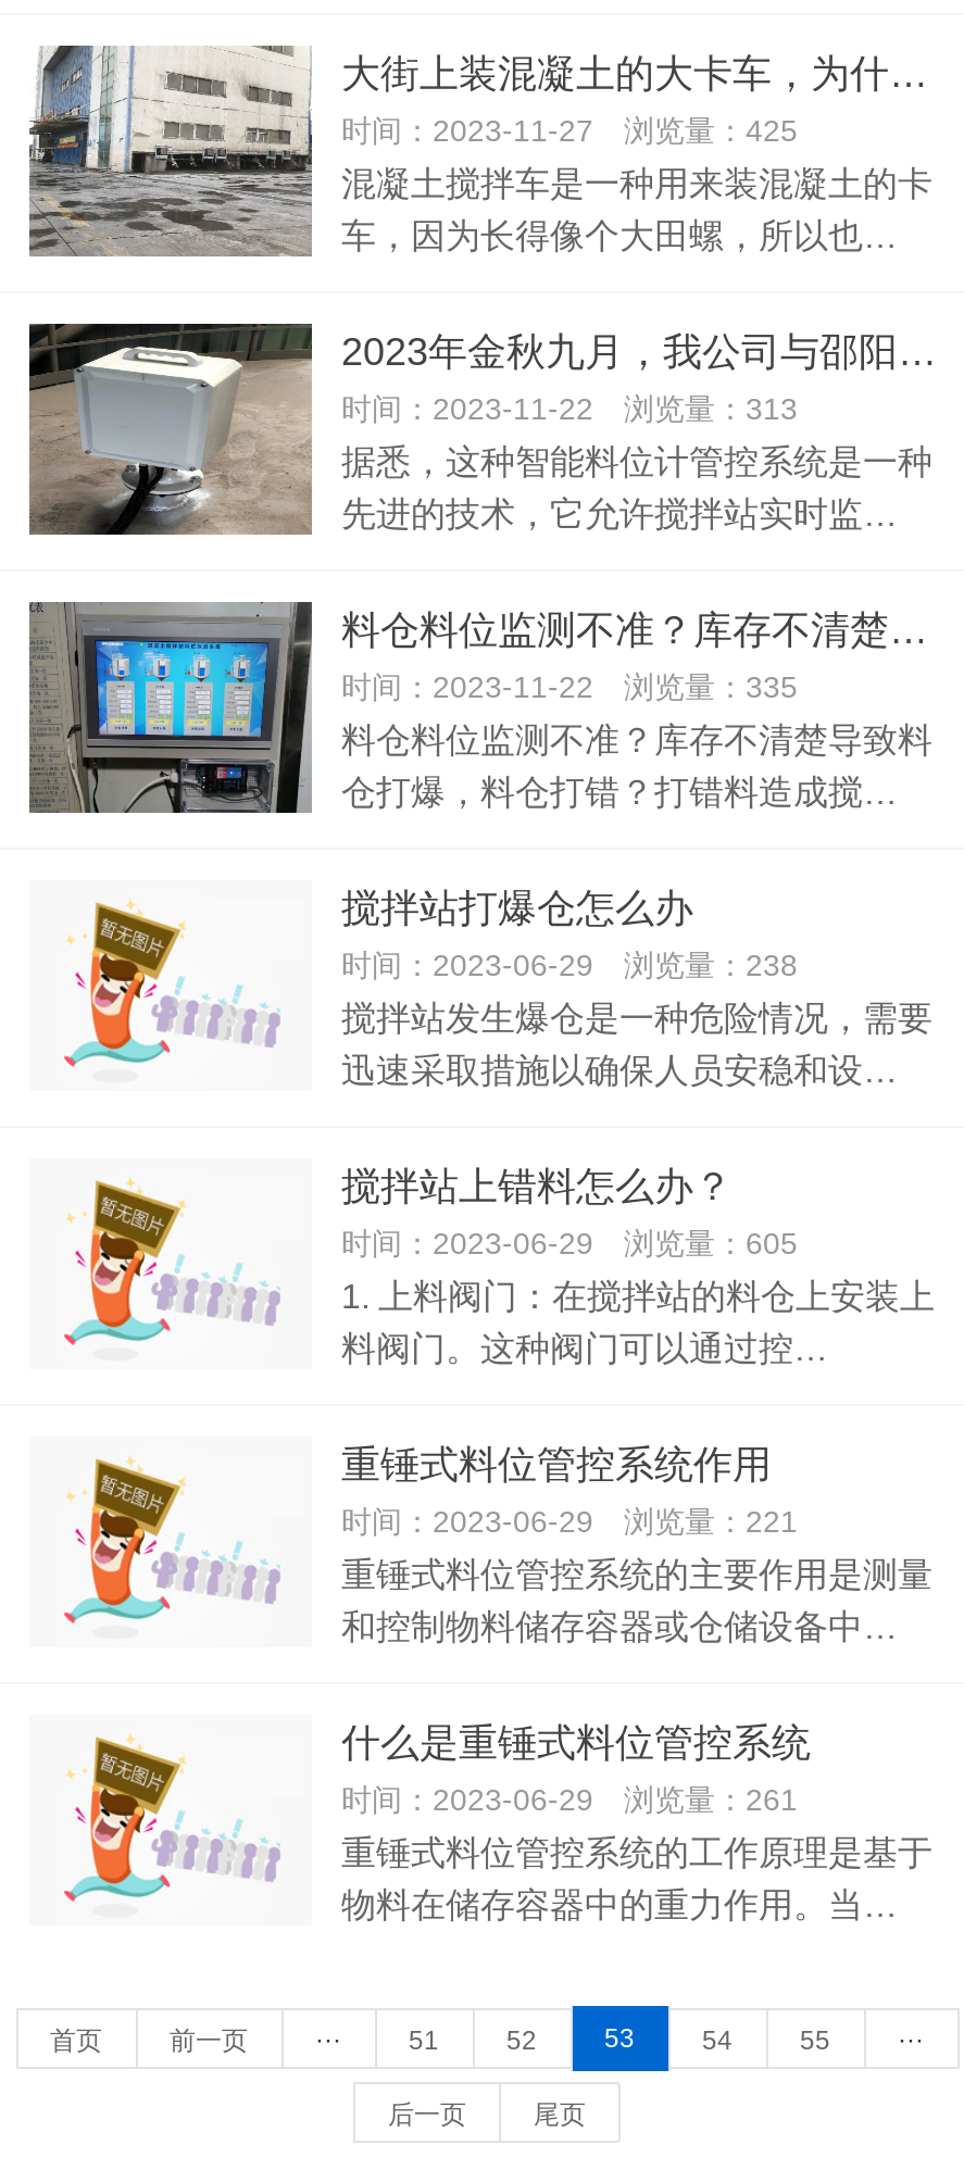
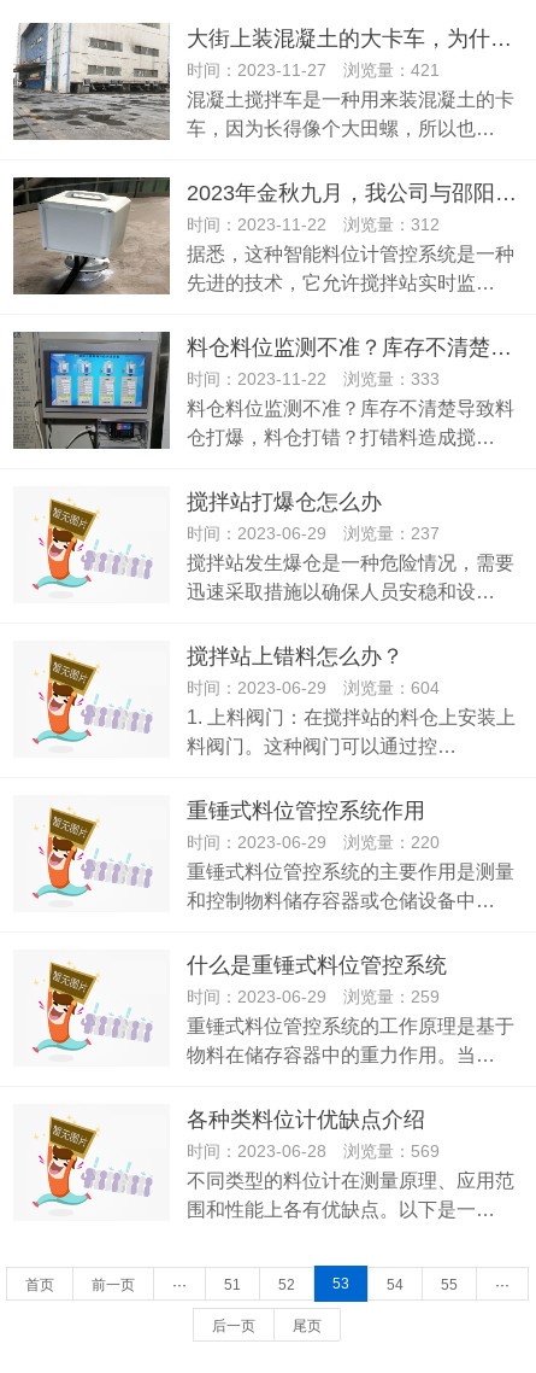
[341,113,798,148] 时间：2023-11-27 浏览量：425 -> [186,60,439,80] 时间：2023-11-27 浏览量：421
[341,391,798,426] 时间：2023-11-22 浏览量：313 -> [186,215,439,234] 时间：2023-11-22 浏览量：312
[341,669,798,704] 时间：2023-11-22 浏览量：335 -> [186,369,439,388] 时间：2023-11-22 浏览量：333
[341,948,798,982] 时间：2023-06-29 浏览量：238 -> [186,524,439,543] 时间：2023-06-29 浏览量：237
[341,1226,798,1261] 时间：2023-06-29 浏览量：605 -> [186,678,439,697] 时间：2023-06-29 浏览量：604
[341,1504,798,1539] 时间：2023-06-29 浏览量：221 -> [186,832,439,852] 时间：2023-06-29 浏览量：220
[341,1782,798,1817] 时间：2023-06-29 浏览量：261 -> [186,987,439,1006] 时间：2023-06-29 浏览量：259
none -> [186,1108,514,1220] 各种类料位计优缺点介绍 | 时间：2023-06-28 浏览量：569 | 不同类型的料位计在测量原理、应用范 | 围和性能上各有优缺点。以下是一…

